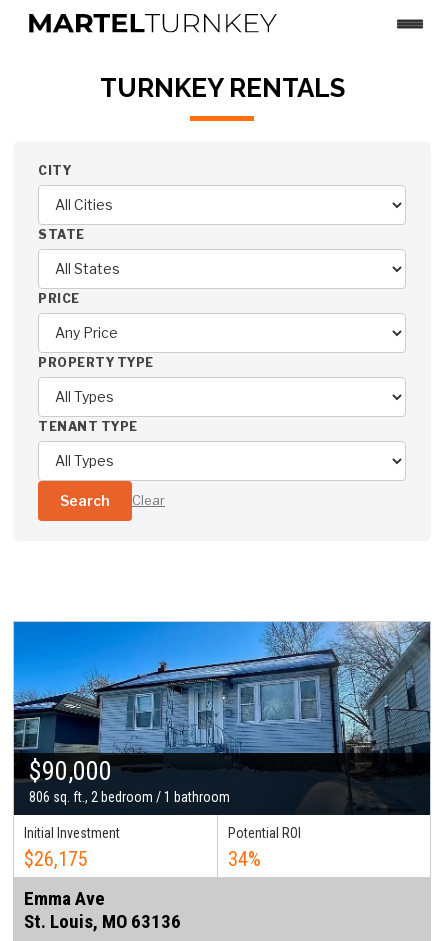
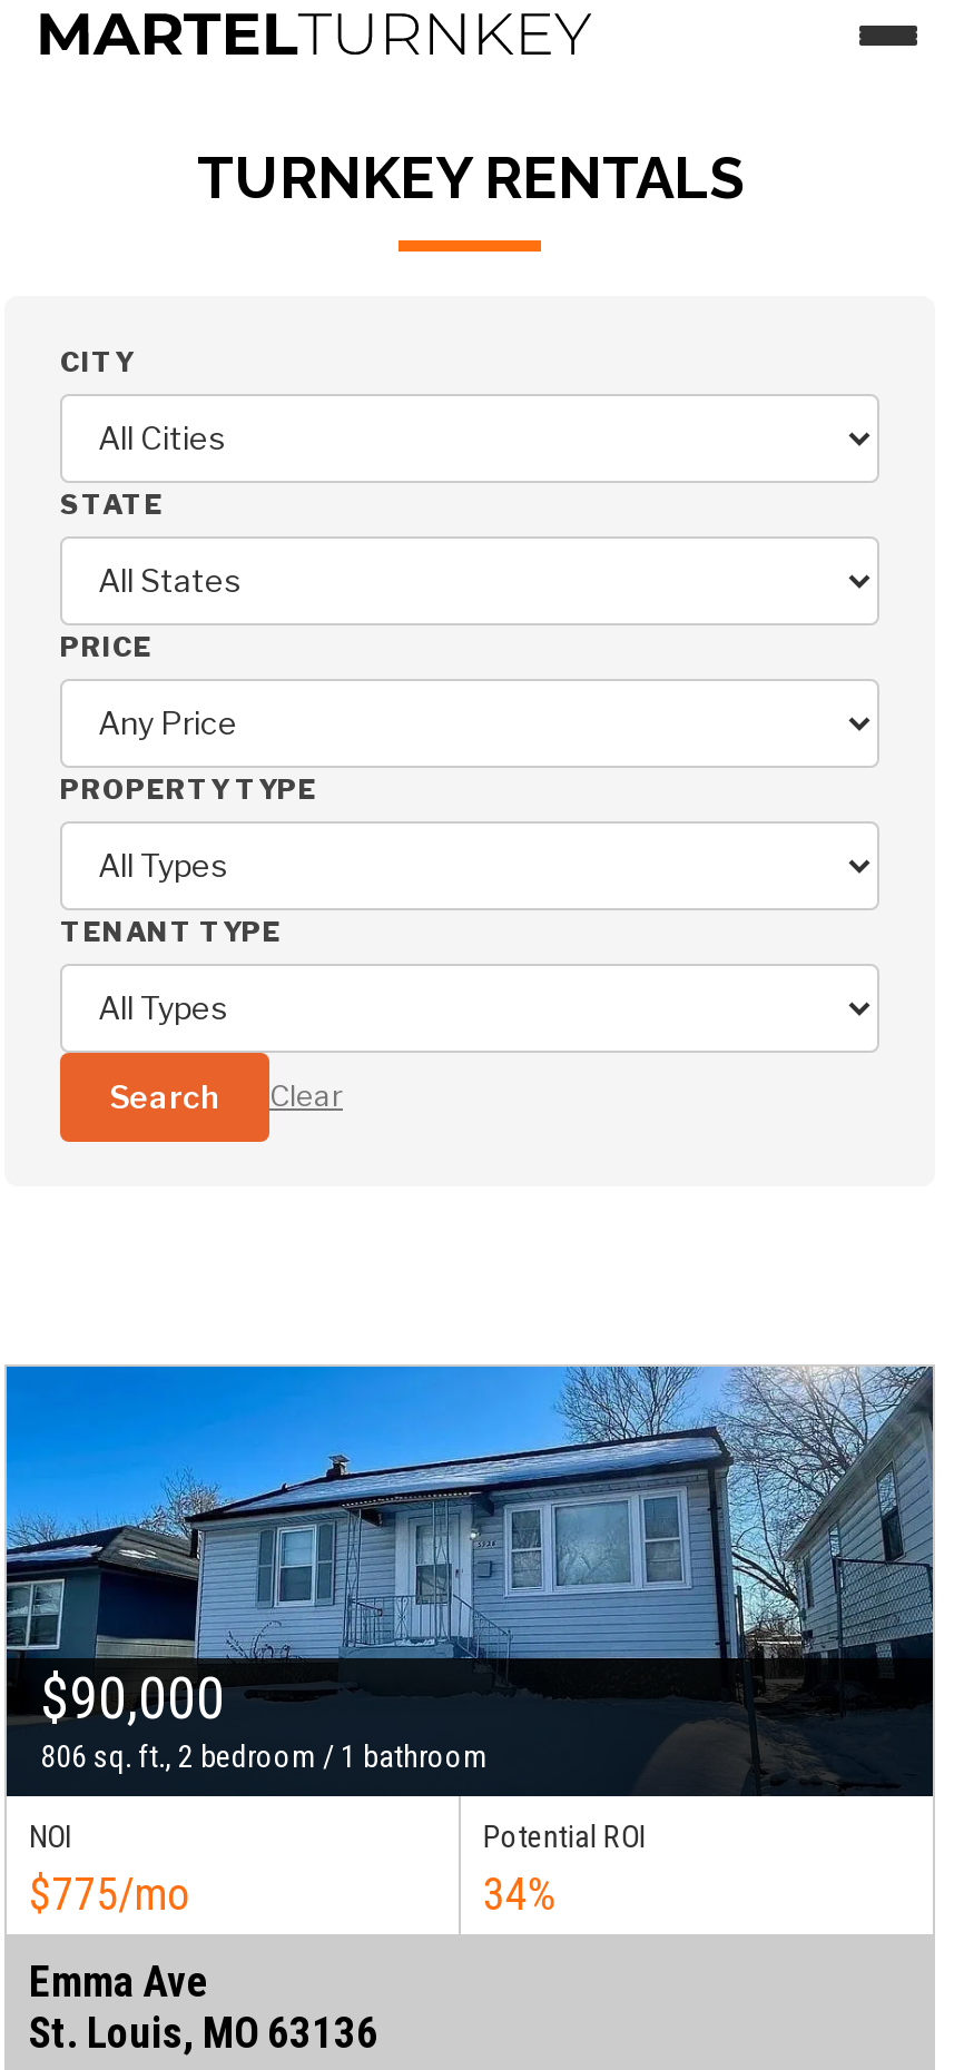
[24,825,120,871] Initial Investment | $26,175 -> [29,1818,189,1920] NOI | $775/mo

